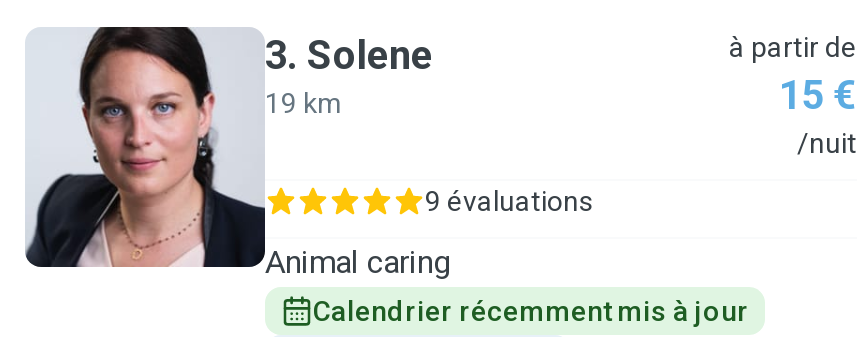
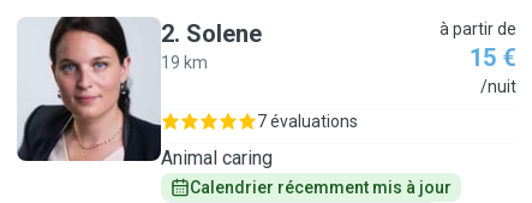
[265,31,433,79] 3. Solene -> [161,19,262,48] 2. Solene
[425,185,593,217] 9 évaluations -> [257,112,358,131] 7 évaluations

